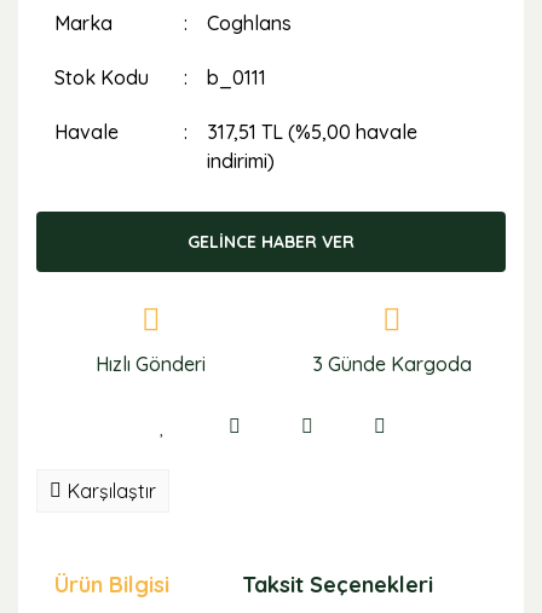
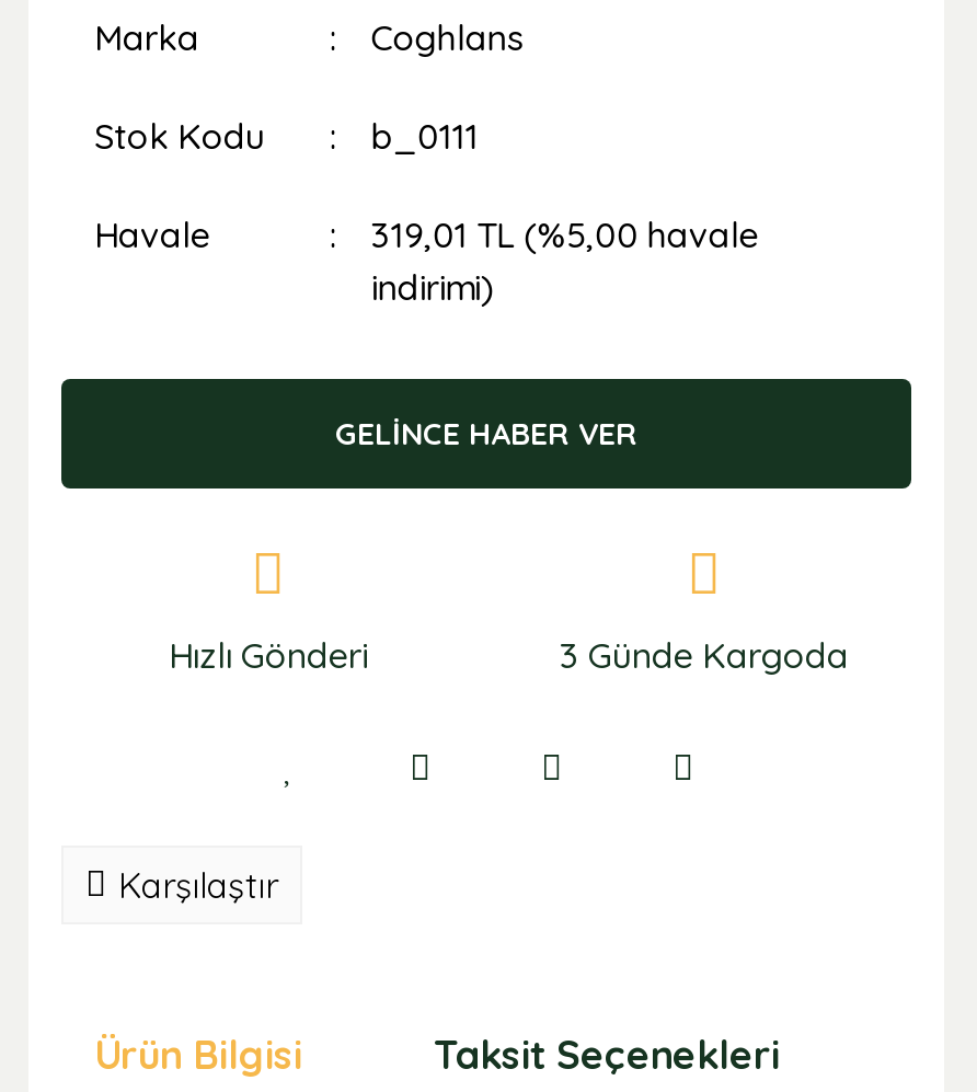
[207,120,418,144] 317,51 TL (%5,00 havale -> [371,212,759,256] 319,01 TL (%5,00 havale

